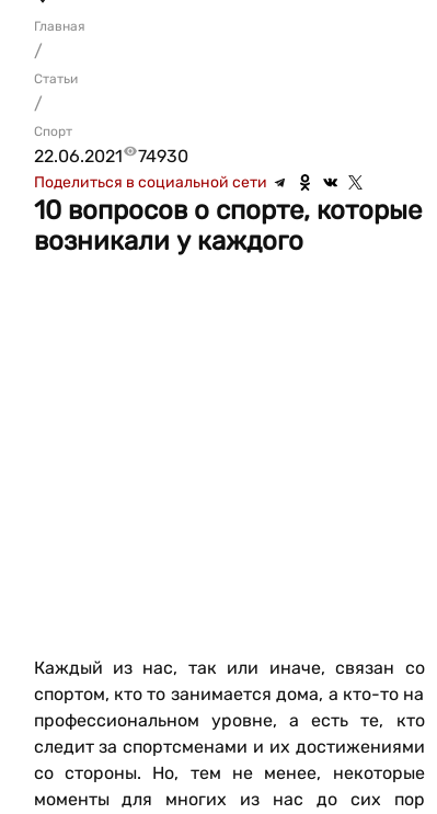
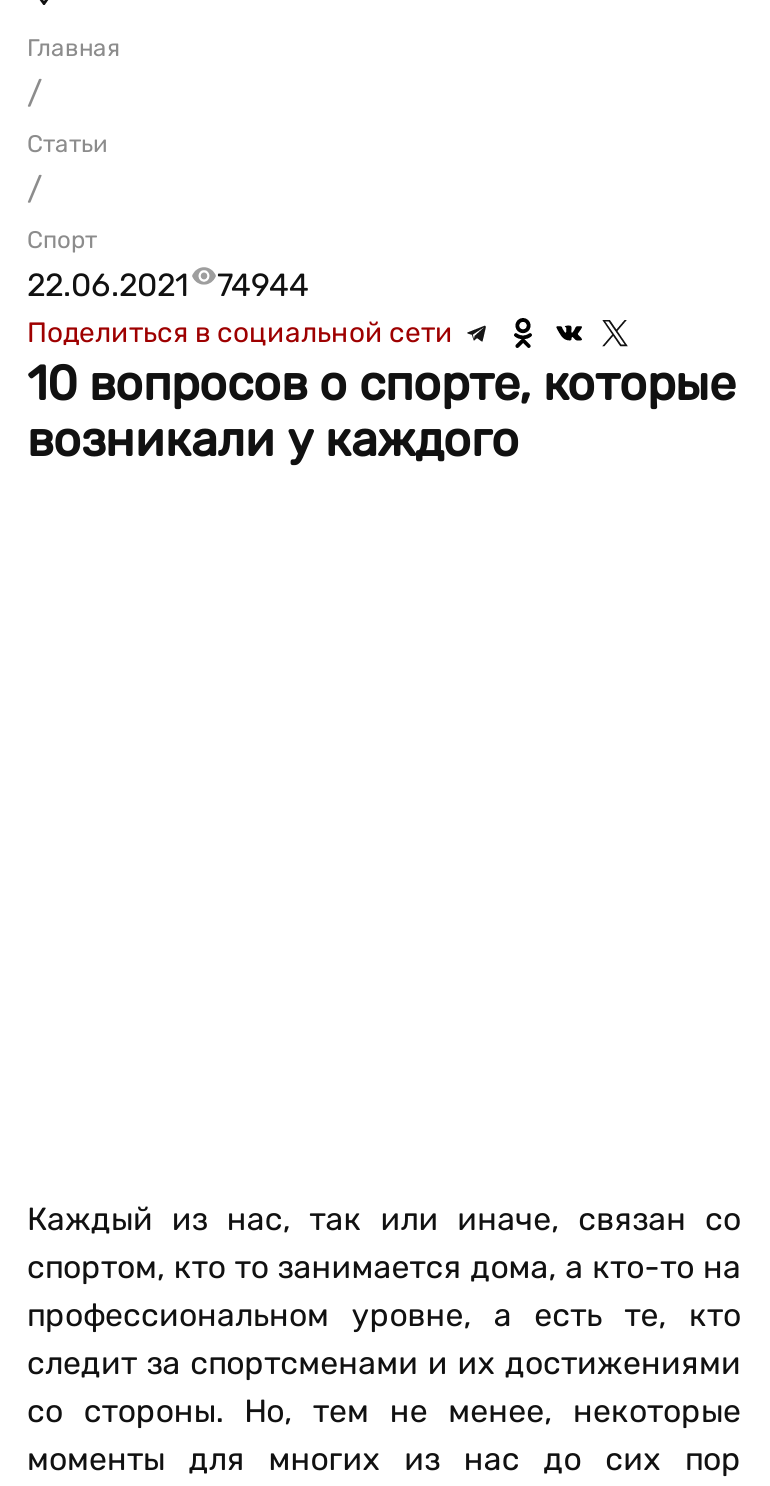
[33,146,188,167] 22.06.2021 74930 -> [27,266,309,304] 22.06.2021 74944

